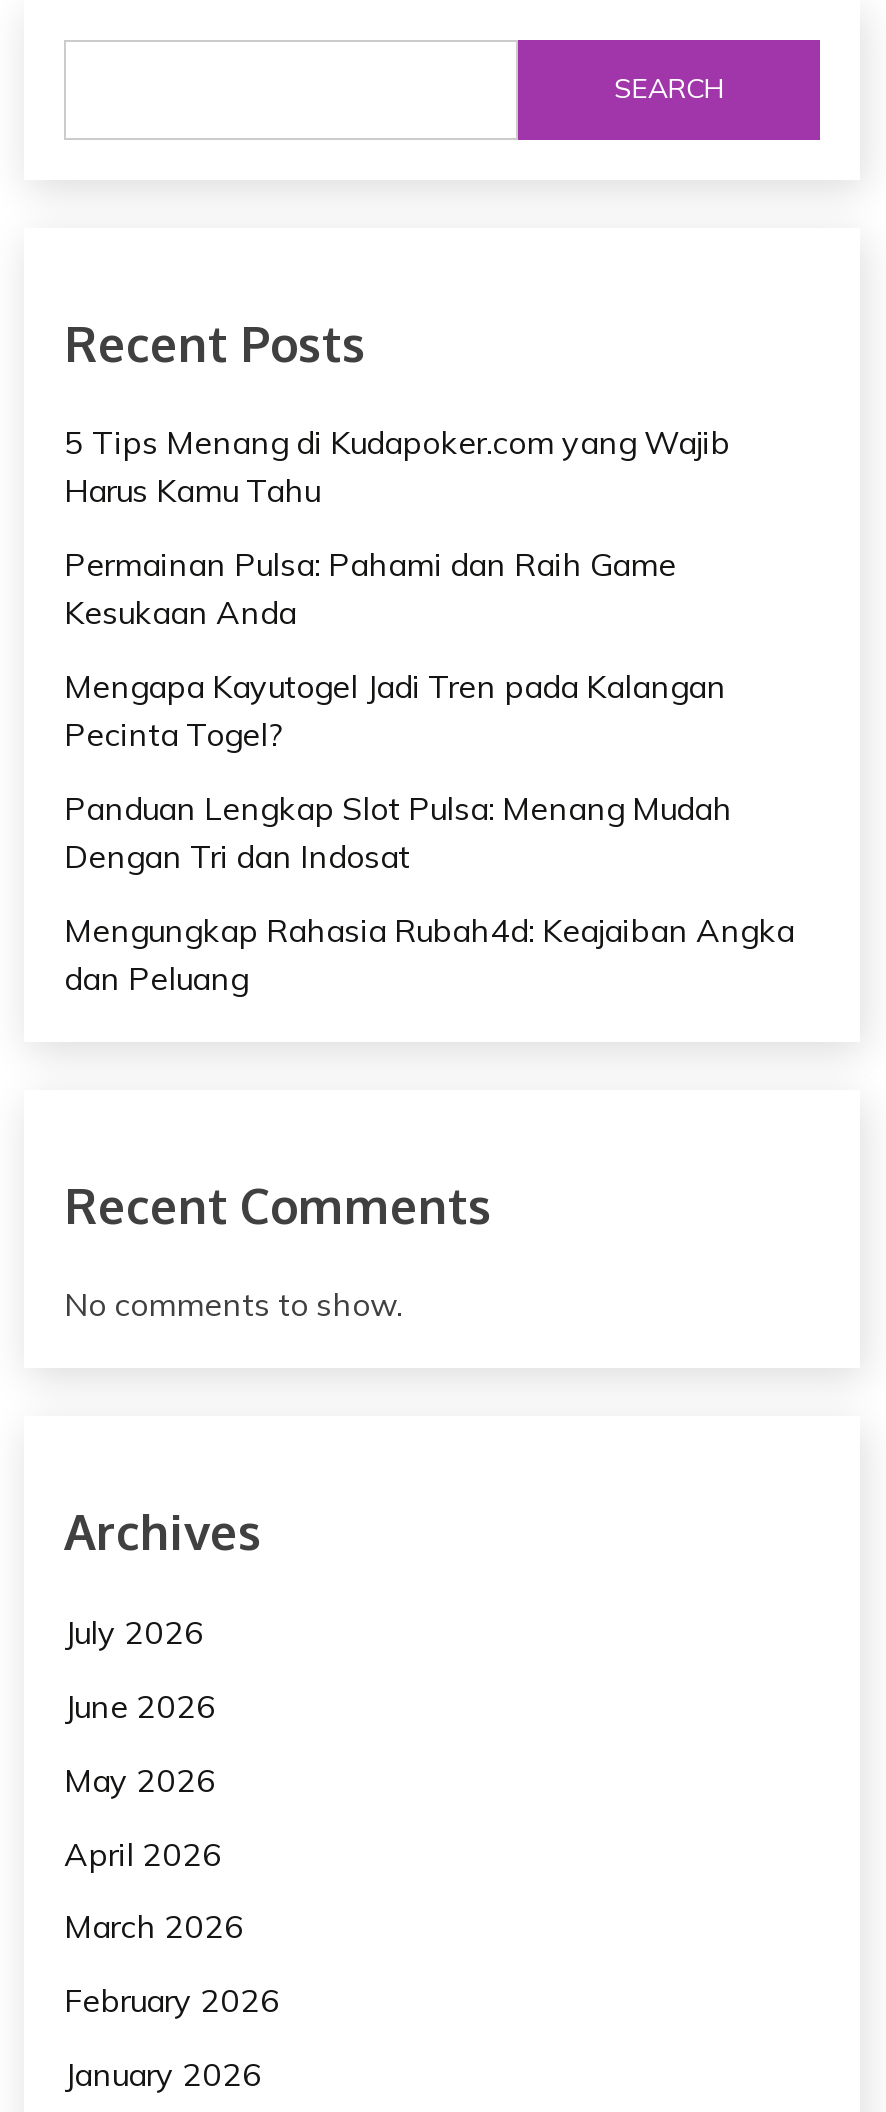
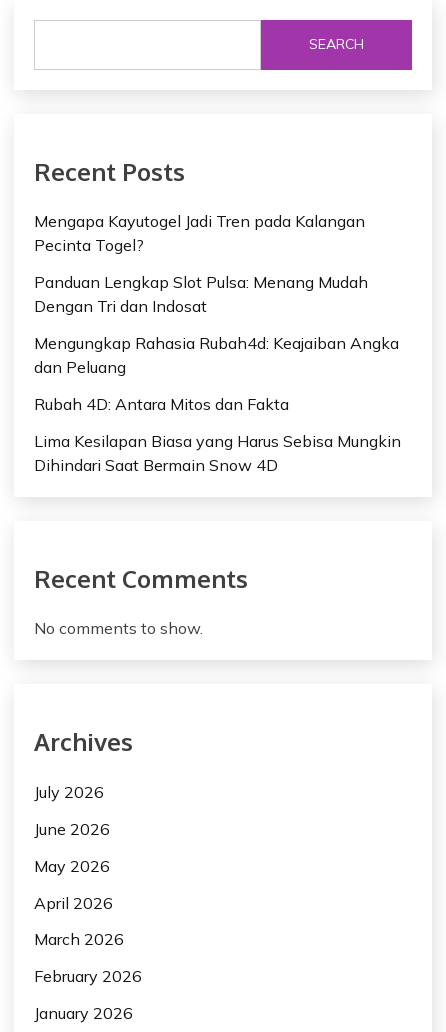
[64,423,730,632] 5 Tips Menang di Kudapoker.com yang Wajib | Harus Kamu Tahu | Permainan Pulsa: Pahami dan Raih Game | Kesukaan Anda -> none
moved [64,666,794,997] -> [34,211,399,377]: Mengapa Kayutogel Jadi Tren pada Kalangan | Pecinta Togel? | Panduan Lengkap Slot Pulsa: Menang Mudah | Dengan Tri dan Indosat | Mengungkap Rahasia Rubah4d: Keajaiban Angka | dan Peluang
none -> [34,394,401,475] Rubah 4D: Antara Mitos dan Fakta | Lima Kesilapan Biasa yang Harus Sebisa Mungkin | Dihindari Saat Bermain Snow 4D

